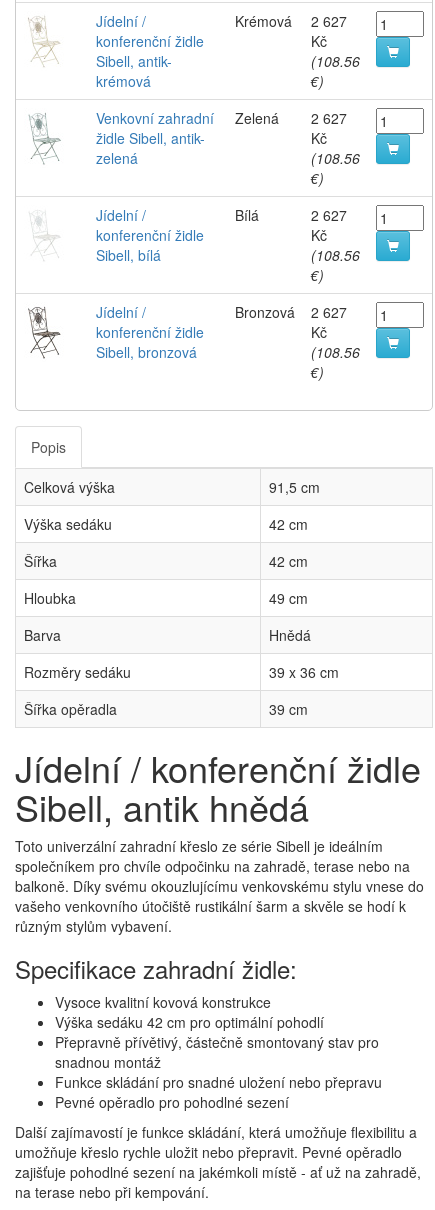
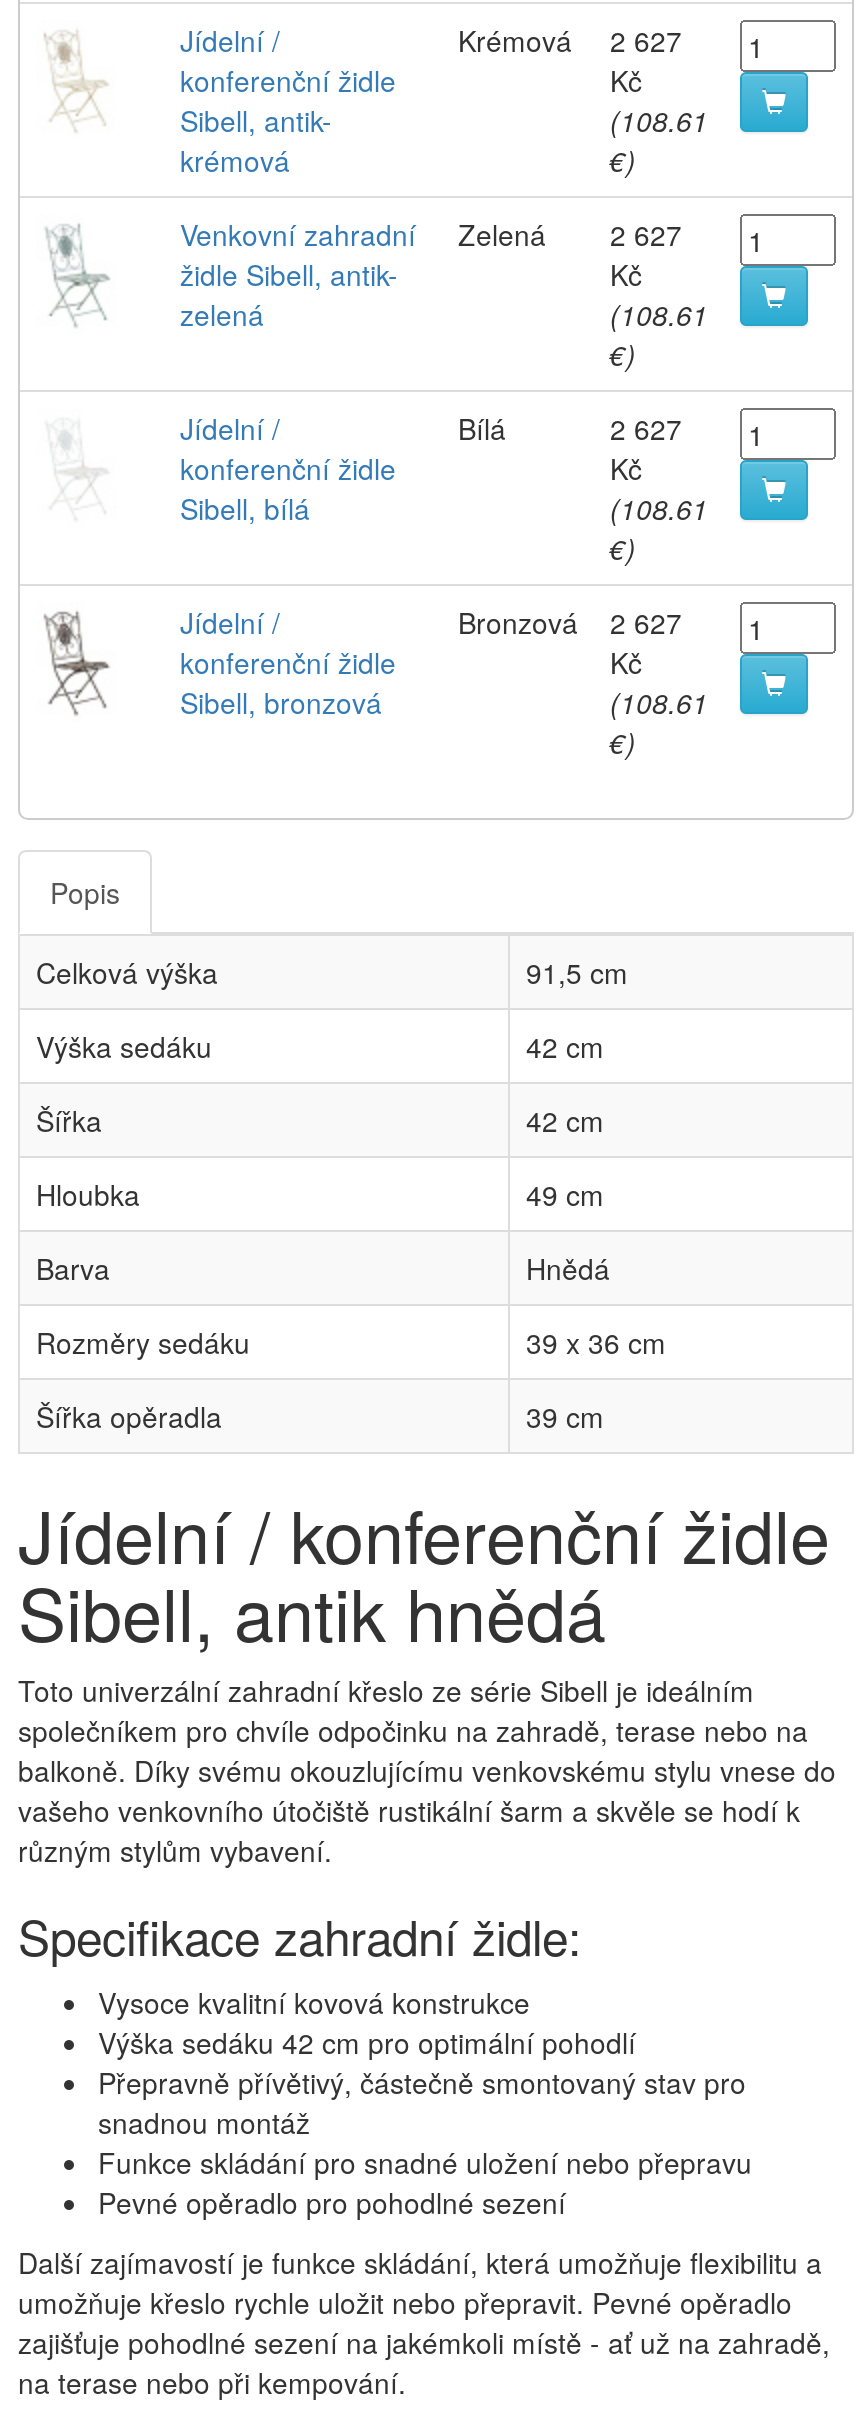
[311,51,360,71] (108.56 -> [610,100,708,140] (108.61
[311,148,360,168] (108.56 -> [610,294,708,334] (108.61
[311,245,360,265] (108.56 -> [610,488,708,528] (108.61
[311,342,360,362] (108.56 -> [610,682,708,722] (108.61

